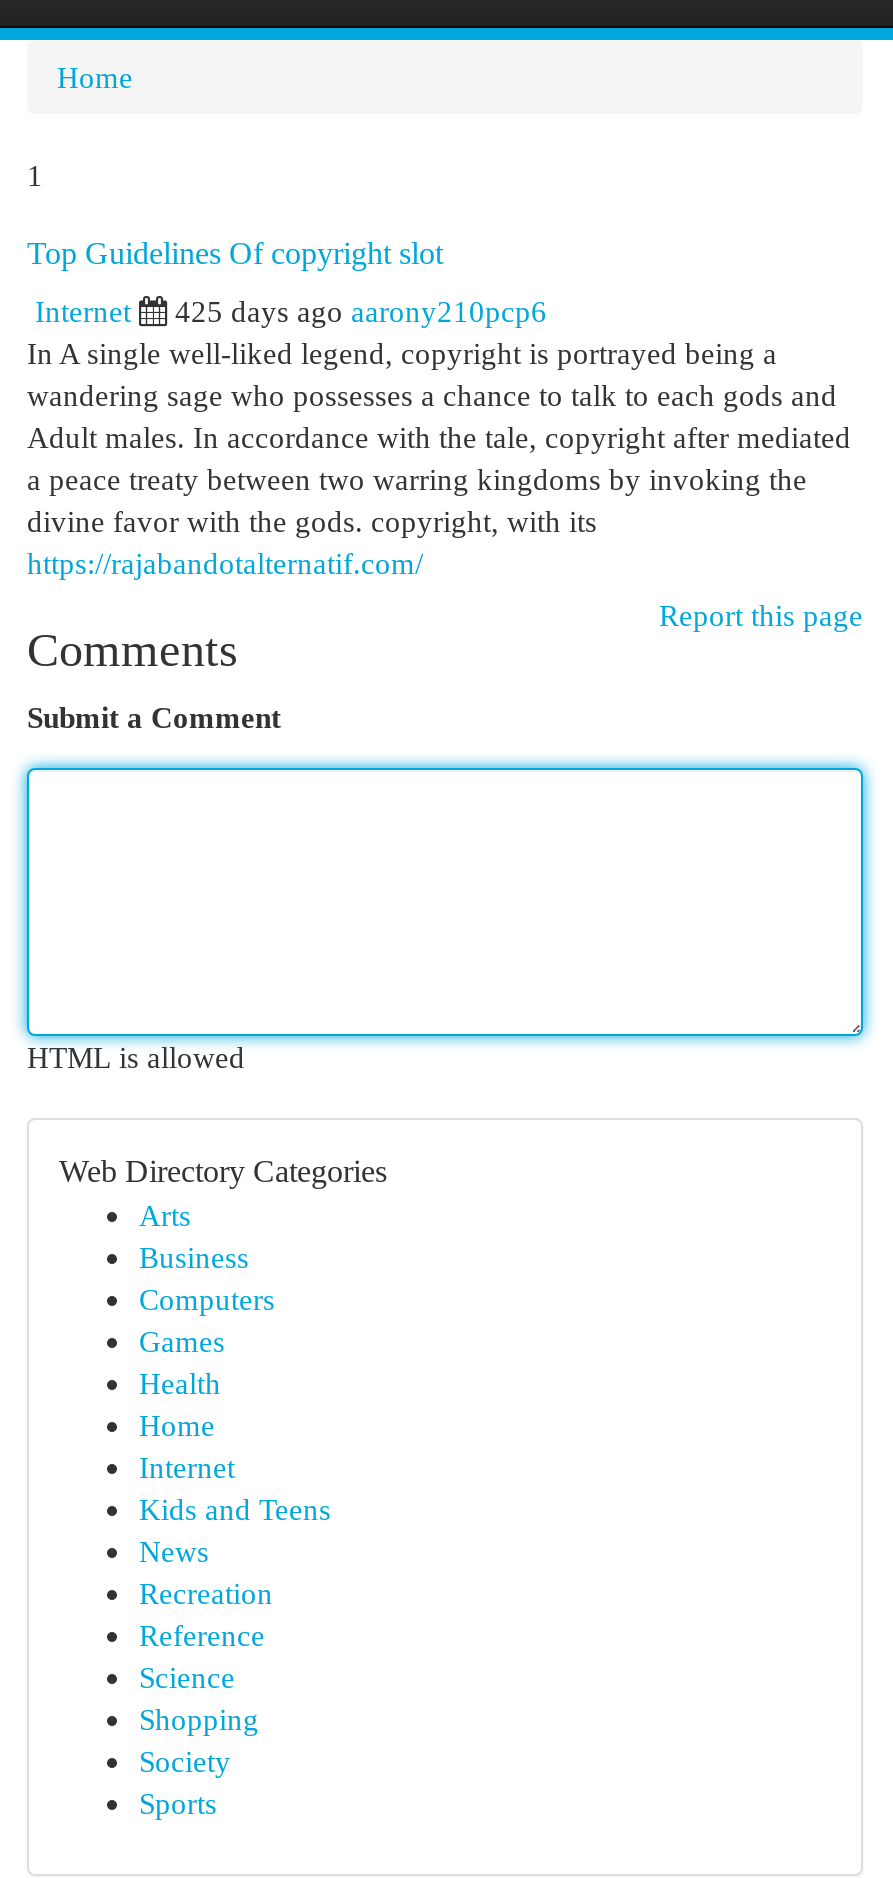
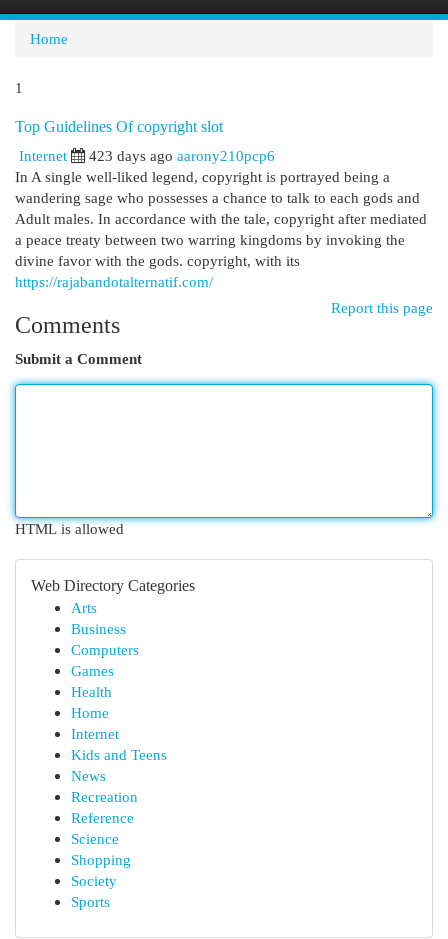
[175,294,547,328] 425 days ago aarony210pcp6 -> [89,147,275,164] 423 days ago aarony210pcp6

